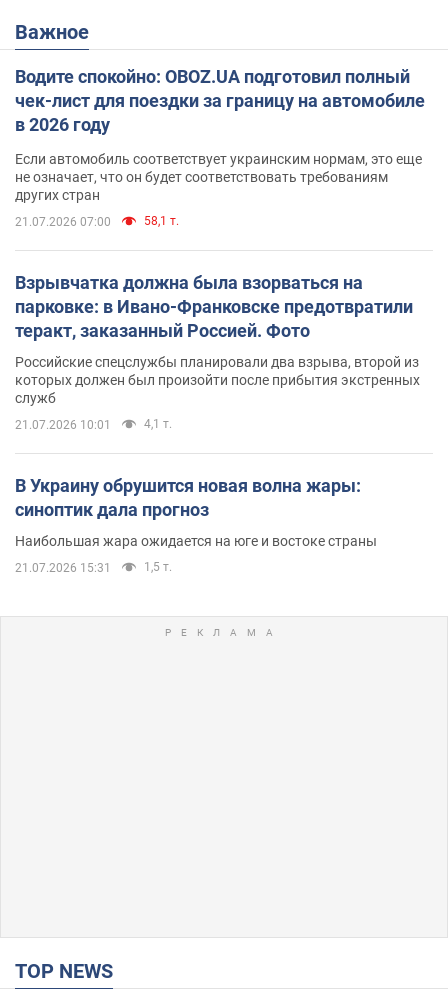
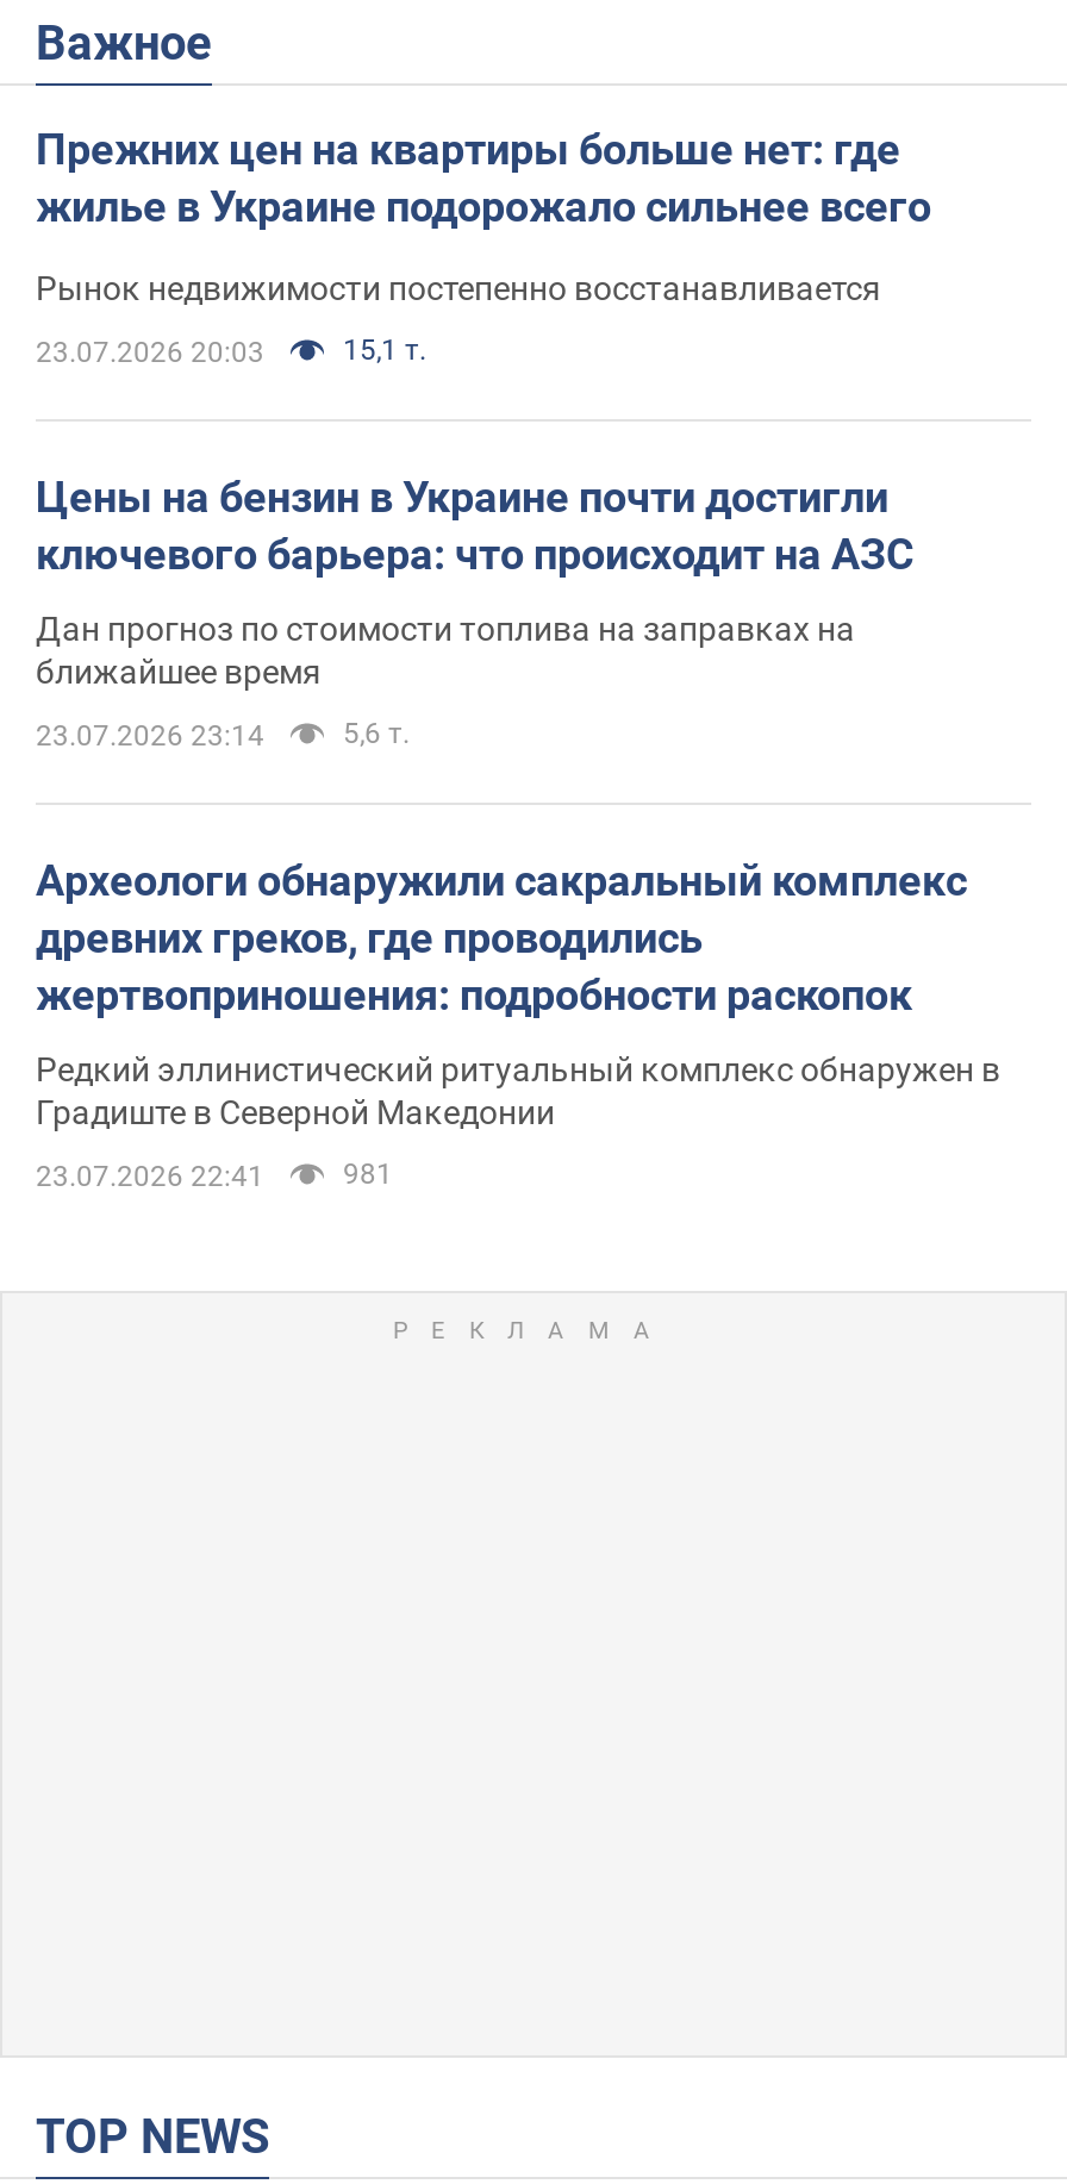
[15,66,425,135] Водите спокойно: OBOZ.UA подготовил полный | чек-лист для поездки за границу на автомобиле | в 2026 году -> [36,123,931,230] Прежних цен на квартиры больше нет: где | жилье в Украине подорожало сильнее всего
[15,151,422,203] Если автомобиль соответствует украинским нормам, это еще | не означает, что он будет соответствовать требованиям | других стран -> [36,268,881,307] Рынок недвижимости постепенно восстанавливается
[15,214,179,229] 21.07.2026 07:00 | 58,1 т. -> [36,333,426,368] 23.07.2026 20:03 | 15,1 т.
[15,272,413,341] Взрывчатка должна была взорваться на | парковке: в Ивано-Франковске предотвратили | теракт, заказанный Россией. Фото -> [36,471,915,578] Цены на бензин в Украине почти достигли | ключевого барьера: что происходит на АЗС
[15,354,420,406] Российские спецслужбы планировали два взрыва, второй из | которых должен был произойти после прибытия экстренных | служб -> [36,609,855,690] Дан прогноз по стоимости топлива на заправках на | ближайшее время
[15,417,172,432] 21.07.2026 10:01 | 4,1 т. -> [36,716,410,752] 23.07.2026 23:14 | 5,6 т.
[15,475,361,520] В Украину обрушится новая волна жары: | синоптик дала прогноз -> [36,854,967,1019] Археологи обнаружили сакральный комплекс | древних греков, где проводились | жертвоприношения: подробности раскопок
[15,533,377,549] Наибольшая жара ожидается на юге и востоке страны -> [36,1050,1000,1131] Редкий эллинистический ритуальный комплекс обнаружен в | Градиште в Северной Македонии
[15,560,172,575] 21.07.2026 15:31 | 1,5 т. -> [36,1157,393,1193] 23.07.2026 22:41 | 981

